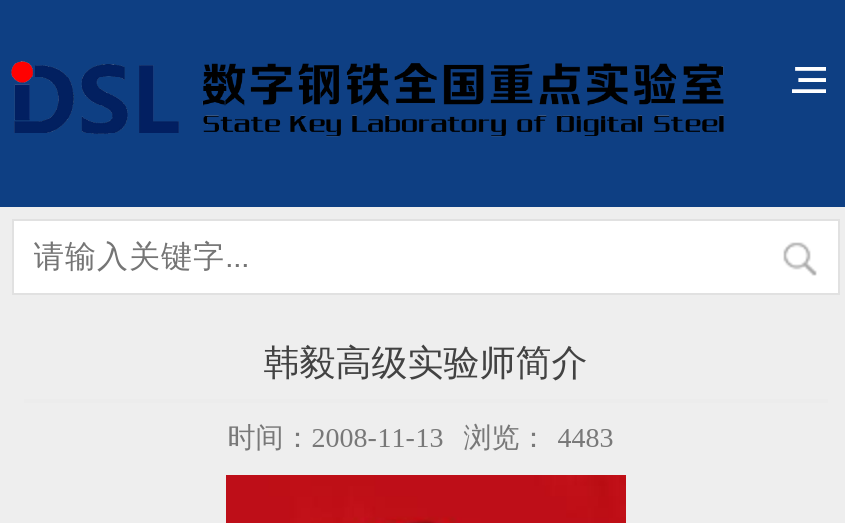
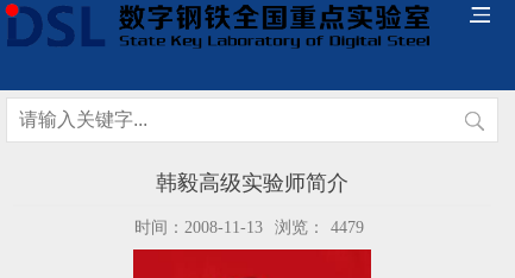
[228,424,614,454] 时间：2008-11-13 浏览： 4483 -> [134,219,364,237] 时间：2008-11-13 浏览： 4479

